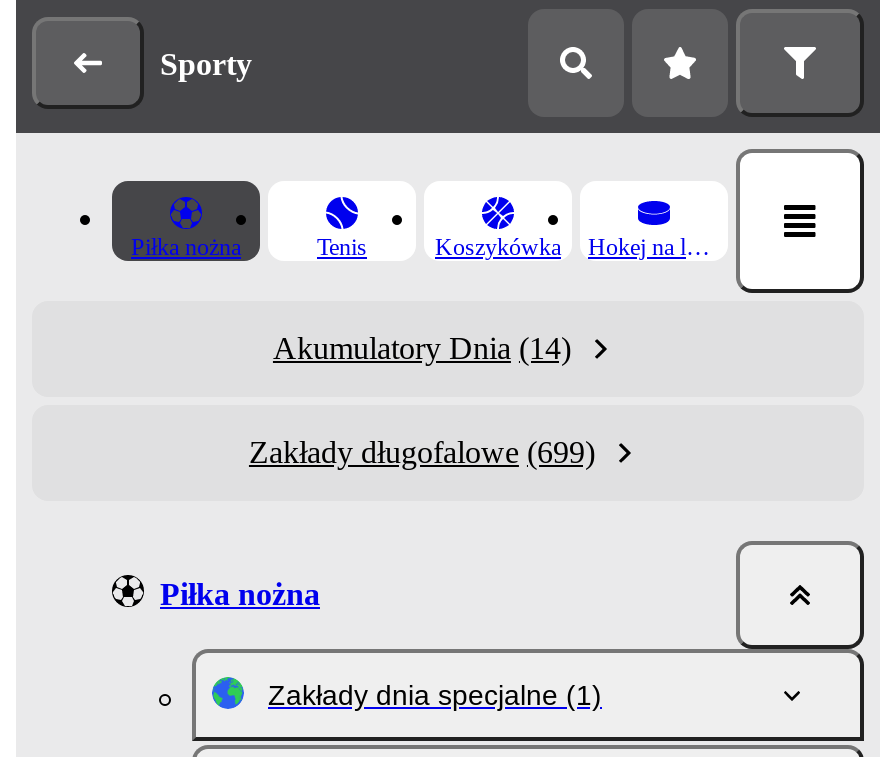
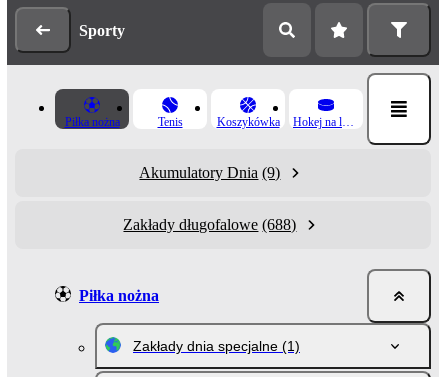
[273,331,571,365] Akumulatory Dnia (14) -> [139,164,280,181] Akumulatory Dnia (9)
[249,435,595,469] Zakłady długofalowe (699) -> [123,216,296,233] Zakłady długofalowe (688)

